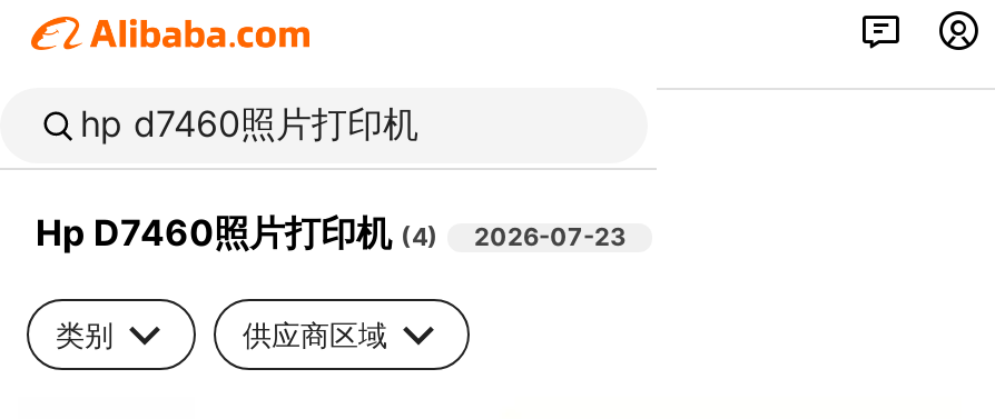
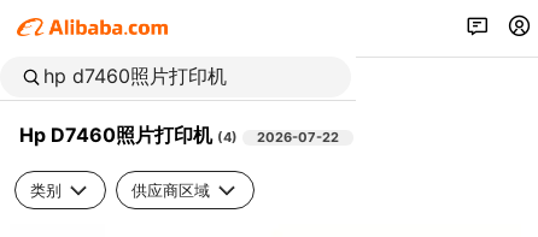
[36,210,625,255] Hp D7460照片打印机 (4) 2026-07-23 -> [19,123,339,147] Hp D7460照片打印机 (4) 2026-07-22

